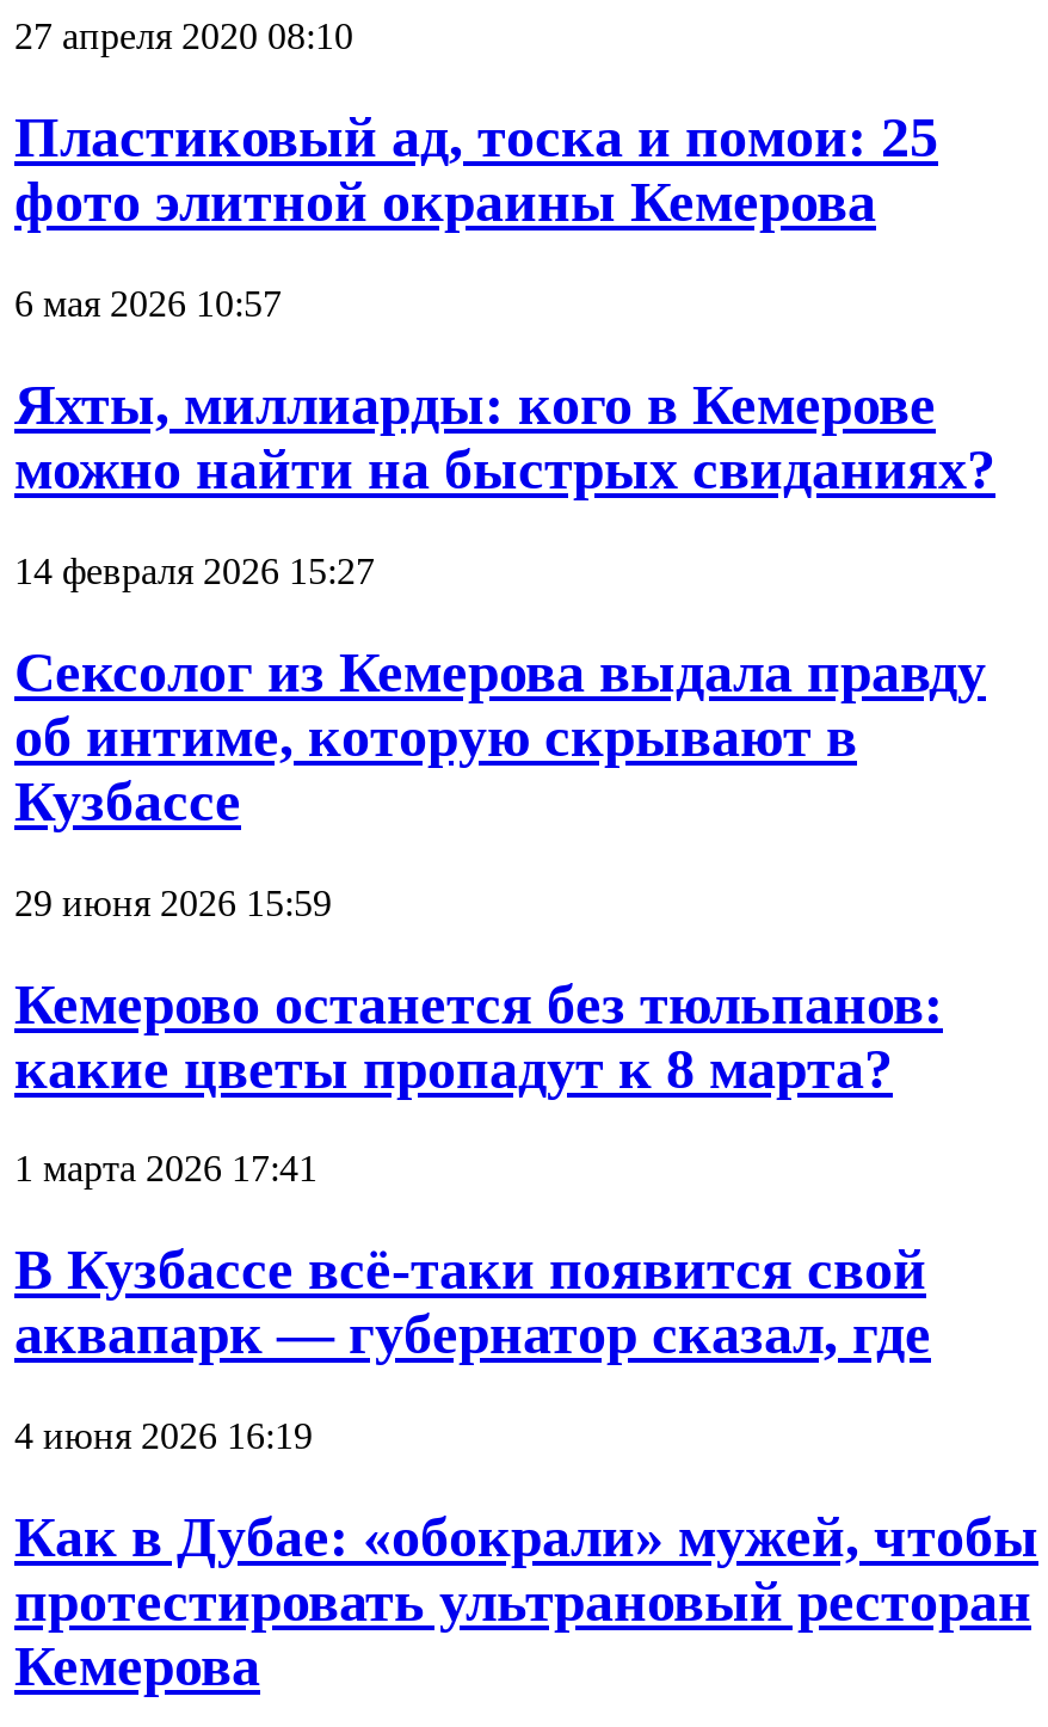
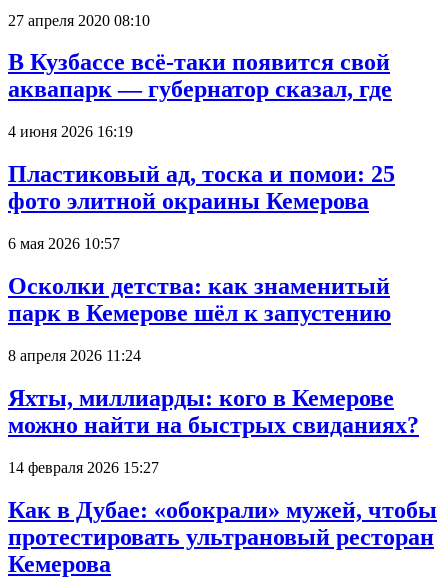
moved [14,106,938,323] -> [8,161,395,252]: Пластиковый ад, тоска и помои: 25 | фото элитной окраины Кемерова | 6 мая 2026 10:57
moved [14,373,995,590] -> [8,385,419,476]: Яхты, миллиарды: кого в Кемерове | можно найти на быстрых свиданиях? | 14 февраля 2026 15:27
[14,640,986,1189] Сексолог из Кемерова выдала правду | об интиме, которую скрывают в | Кузбассе | 29 июня 2026 15:59 | Кемерово останется без тюльпанов: | какие цветы пропадут к 8 марта? | 1 марта 2026 17:41 -> none
moved [14,1239,931,1456] -> [8,49,392,140]: В Кузбассе всё-таки появится свой | аквапарк — губернатор сказал, где | 4 июня 2026 16:19
none -> [8,273,391,364] Осколки детства: как знаменитый | парк в Кемерове шёл к запустению | 8 апреля 2026 11:24

